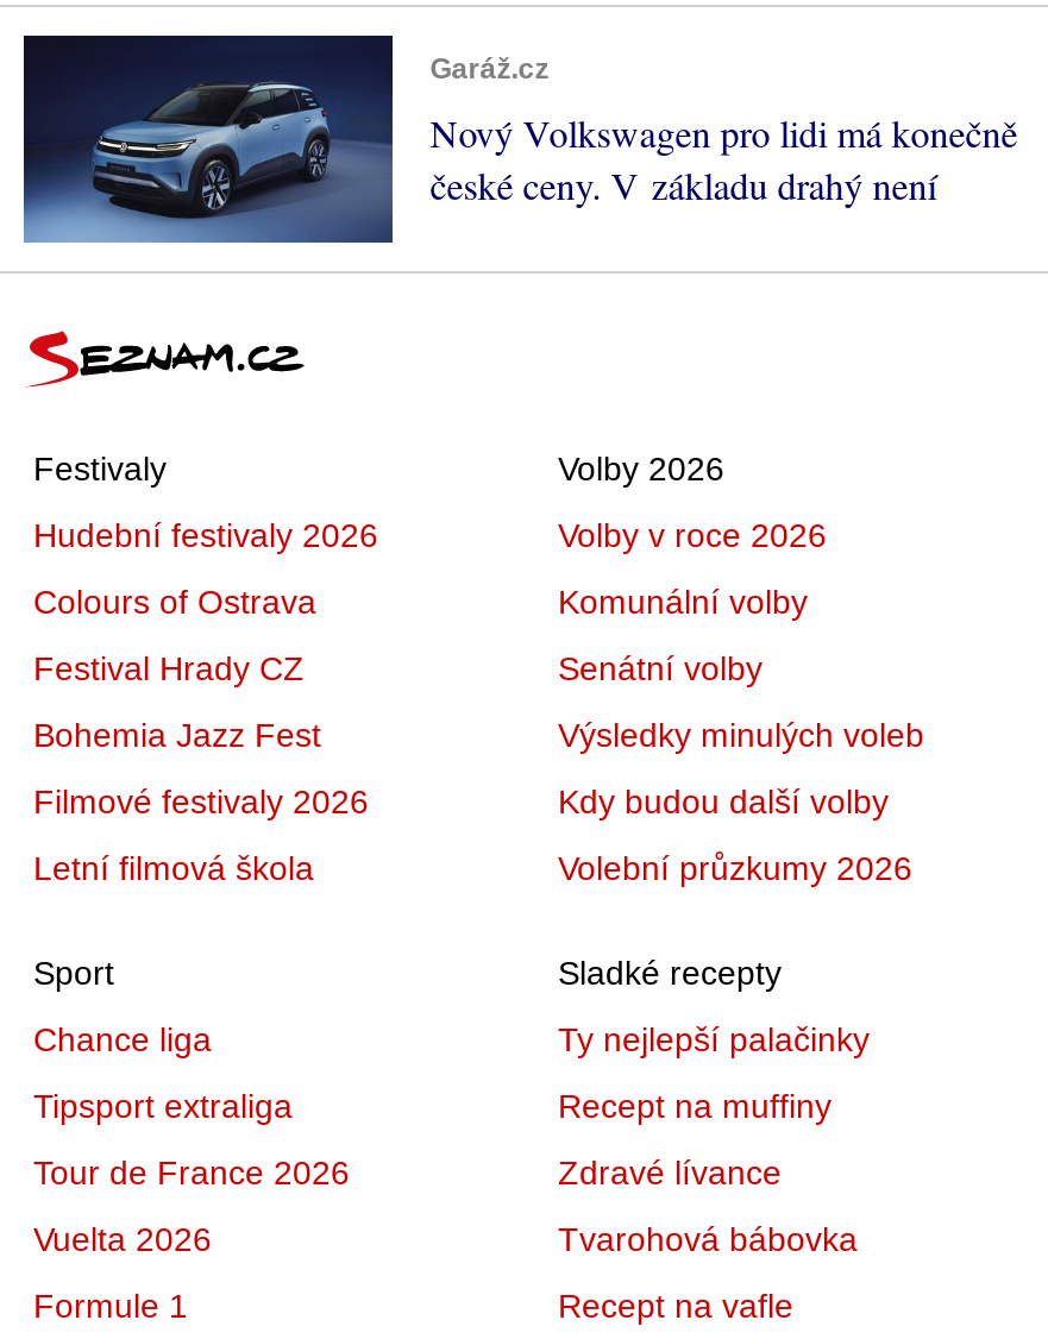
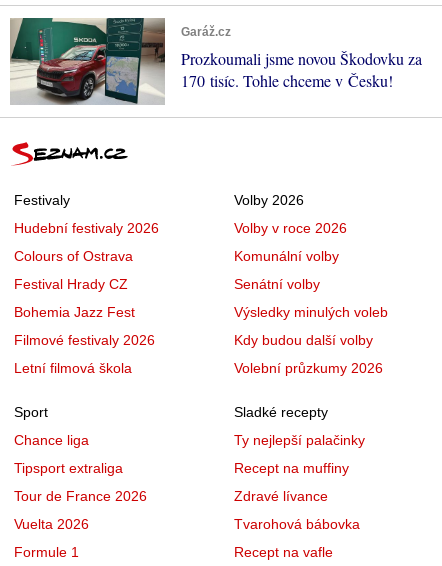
[21,33,1018,243] [image] | Nový Volkswagen pro lidi má konečně | české ceny. V základu drahý není -> [9,17,422,105] [image] | Prozkoumali jsme novou Škodovku za | 170 tisíc. Tohle chceme v Česku!

